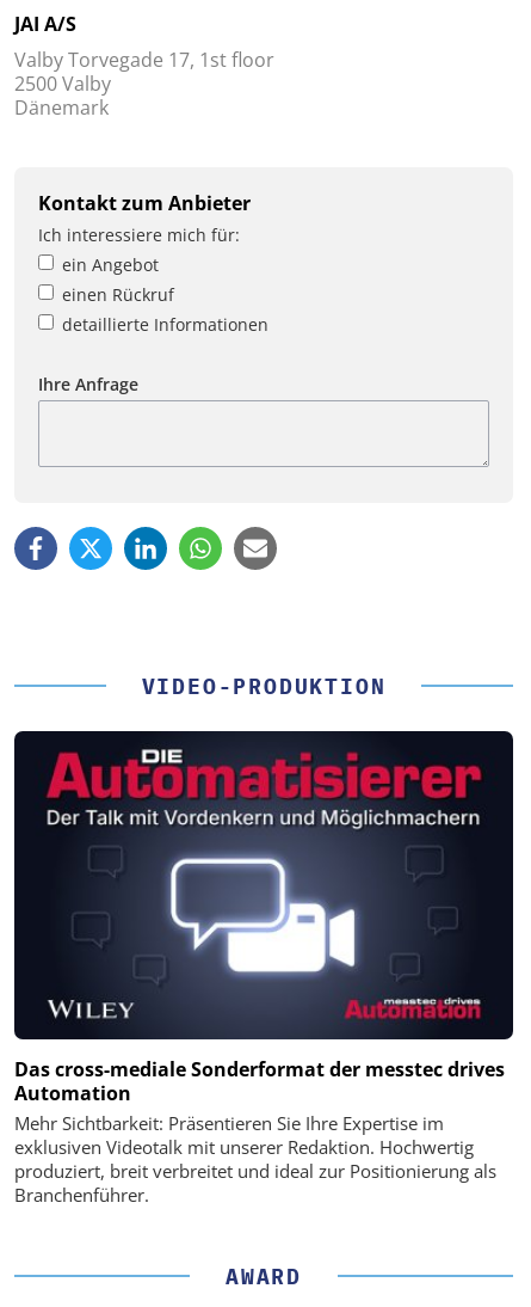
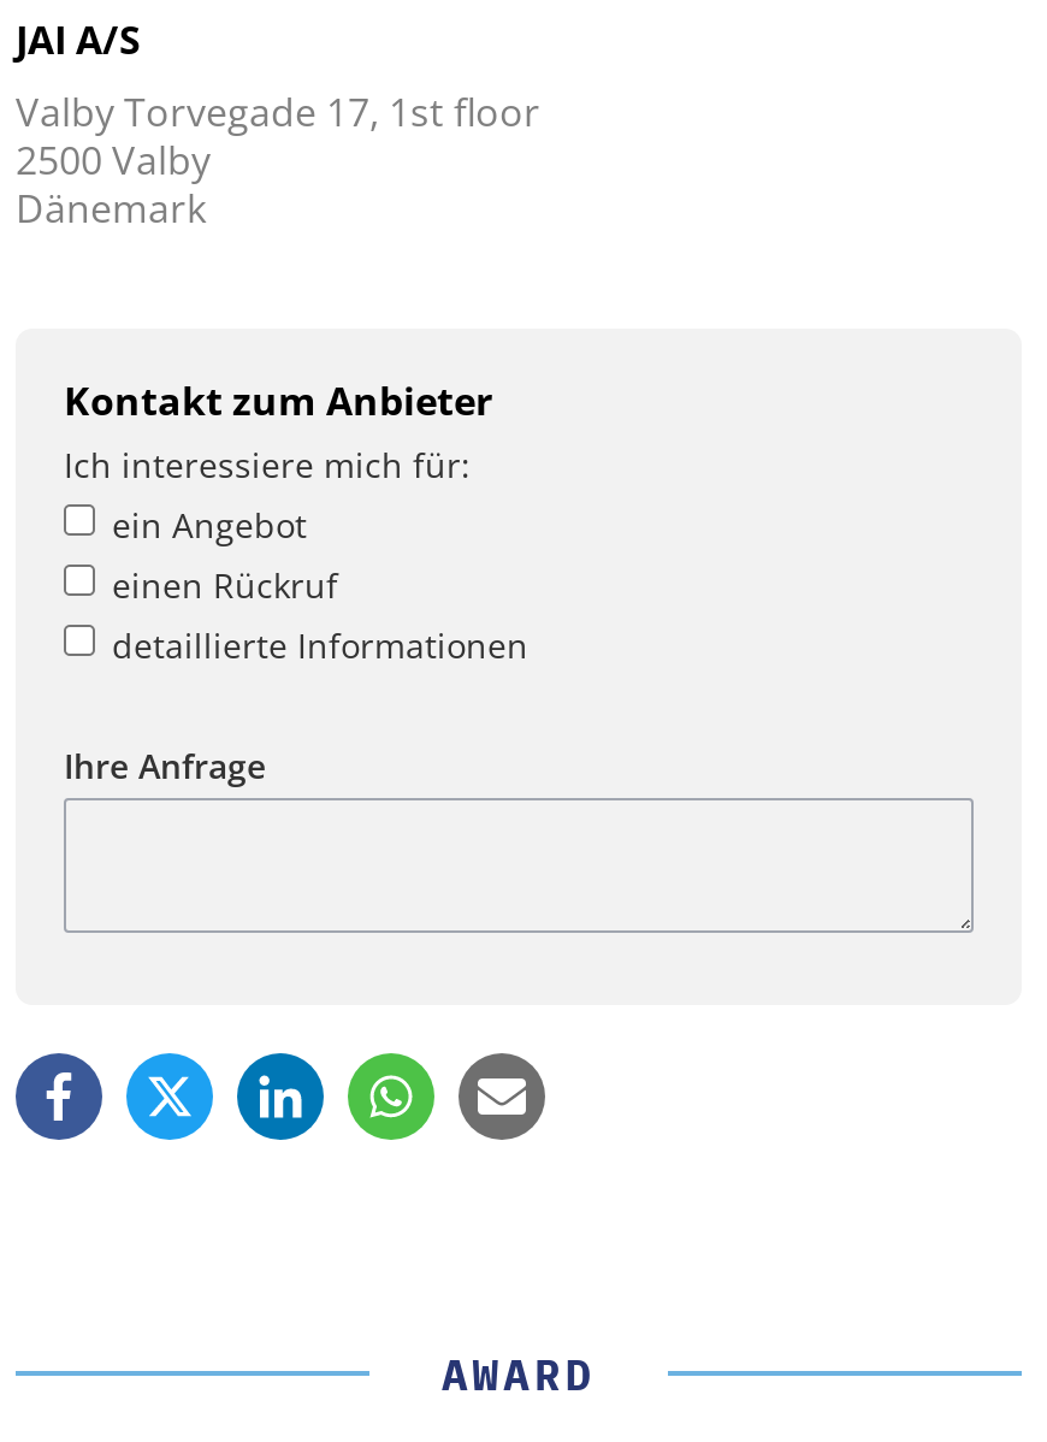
[142,672,386,700] VIDEO-PRODUKTION -> none
[13,730,514,1207] [image] | Das cross-mediale Sonderformat der messtec drives | Automation | Mehr Sichtbarkeit: Präsentieren Sie Ihre Expertise im | exklusiven Videotalk mit unserer Redaktion. Hochwertig | produziert, breit verbreitet und ideal zur Positionierung als | Branchenführer. -> none

